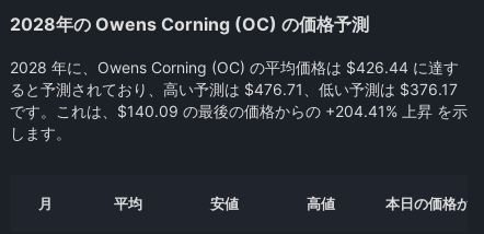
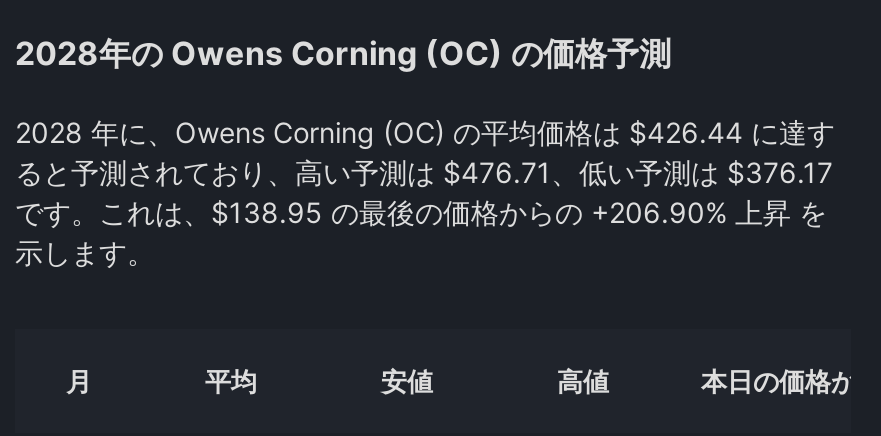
[10,101,468,142] です。これは、$140.09 の最後の価格からの +204.41% 上昇 を示 | します。 -> [15,194,827,268] です。これは、$138.95 の最後の価格からの +206.90% 上昇 を | 示します。

